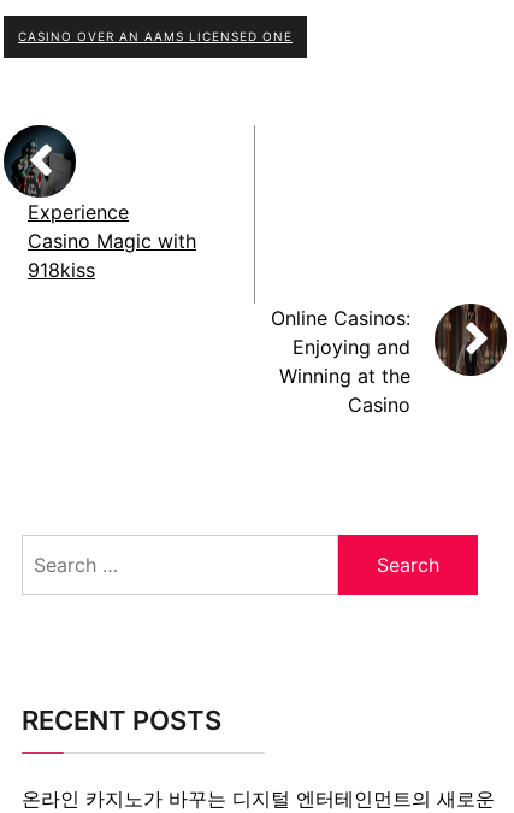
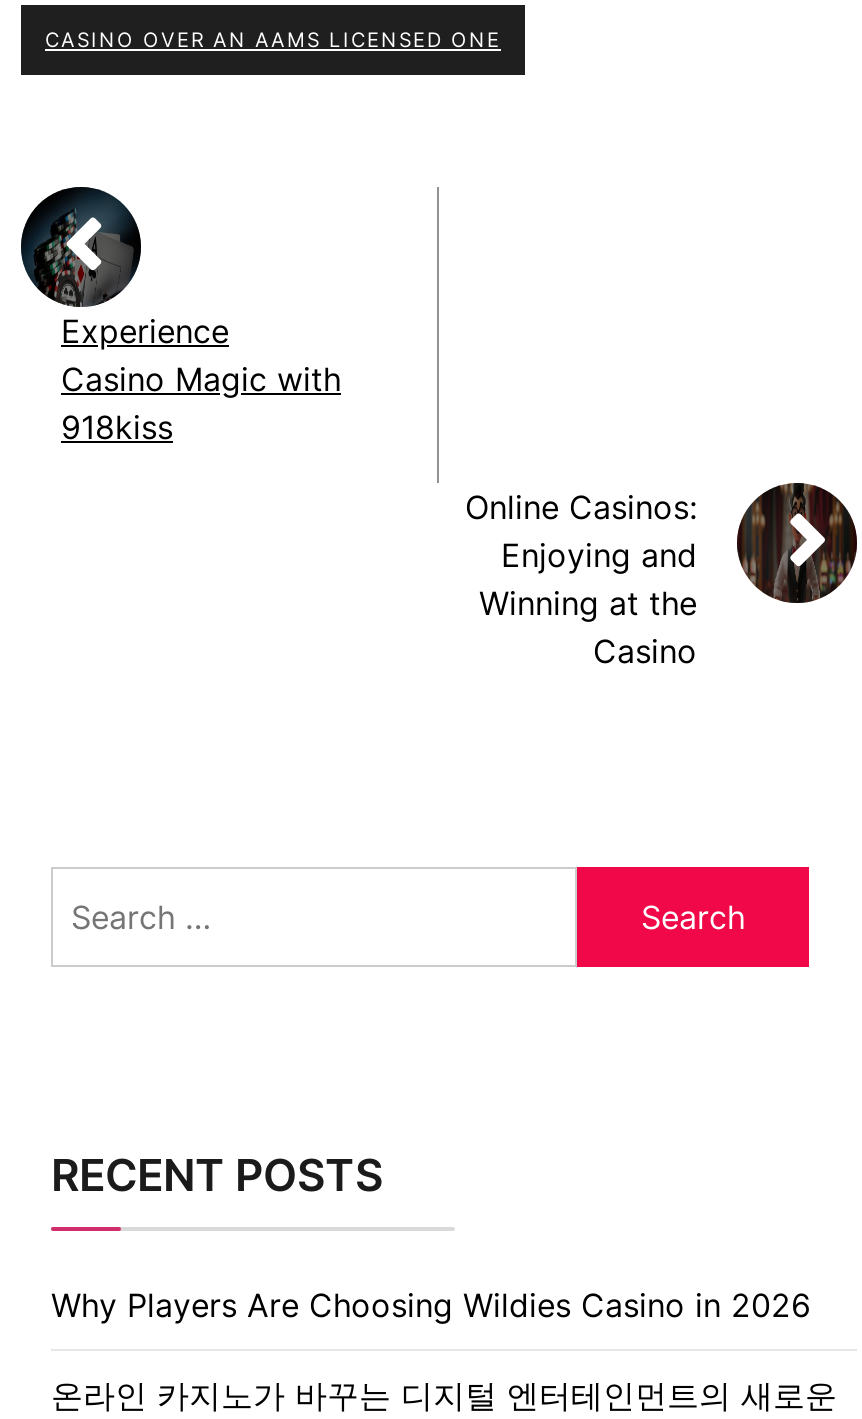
none -> [51,1284,811,1324] Why Players Are Choosing Wildies Casino in 2026

